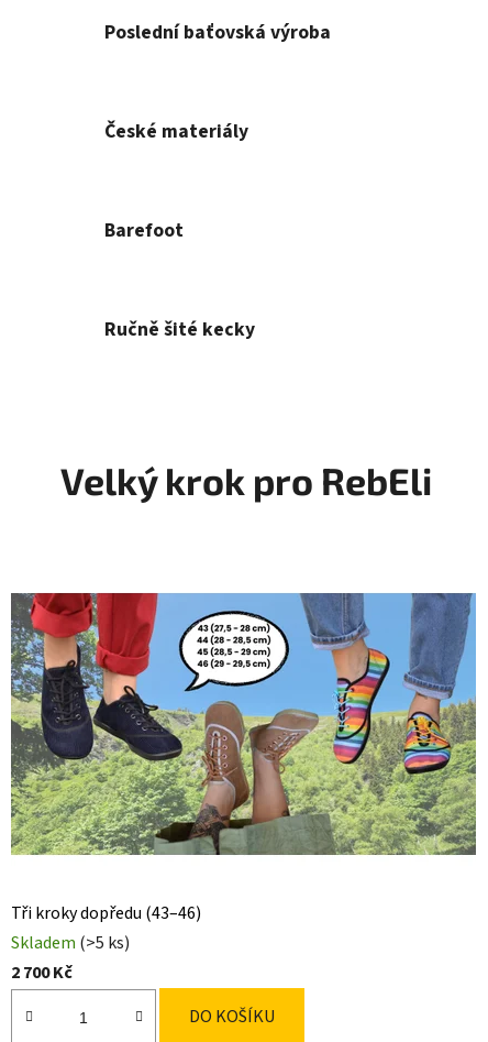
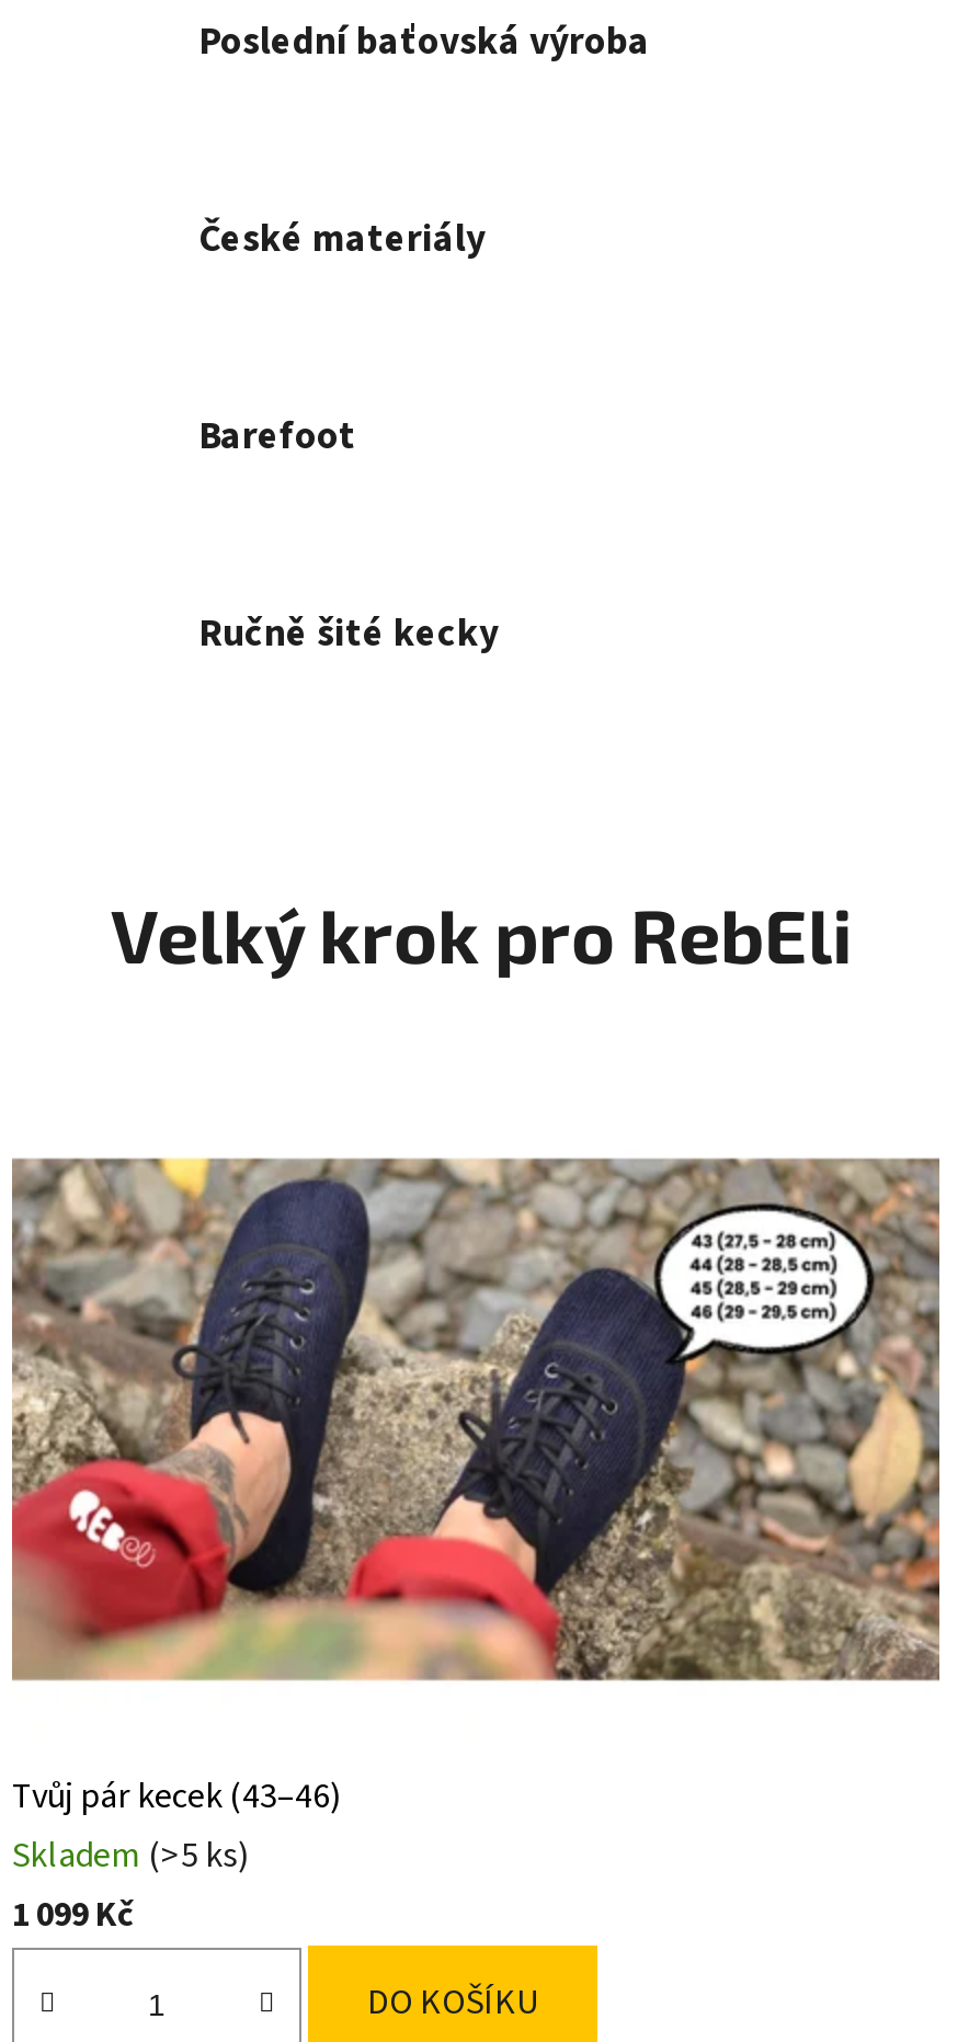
[10,592,477,856] [image] -> [10,1156,942,1682] [image]
[11,901,201,926] Tři kroky dopředu (43–46) -> [12,1773,341,1821] Tvůj pár kecek (43–46)
[11,961,73,985] 2 700 Kč -> [12,1891,135,1939] 1 099 Kč

